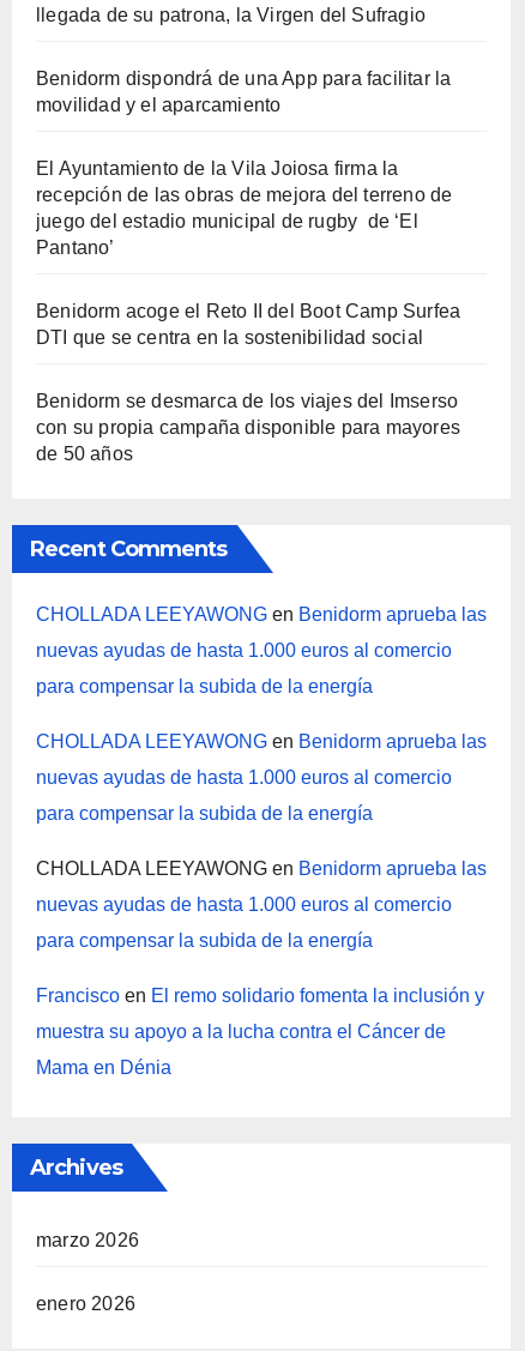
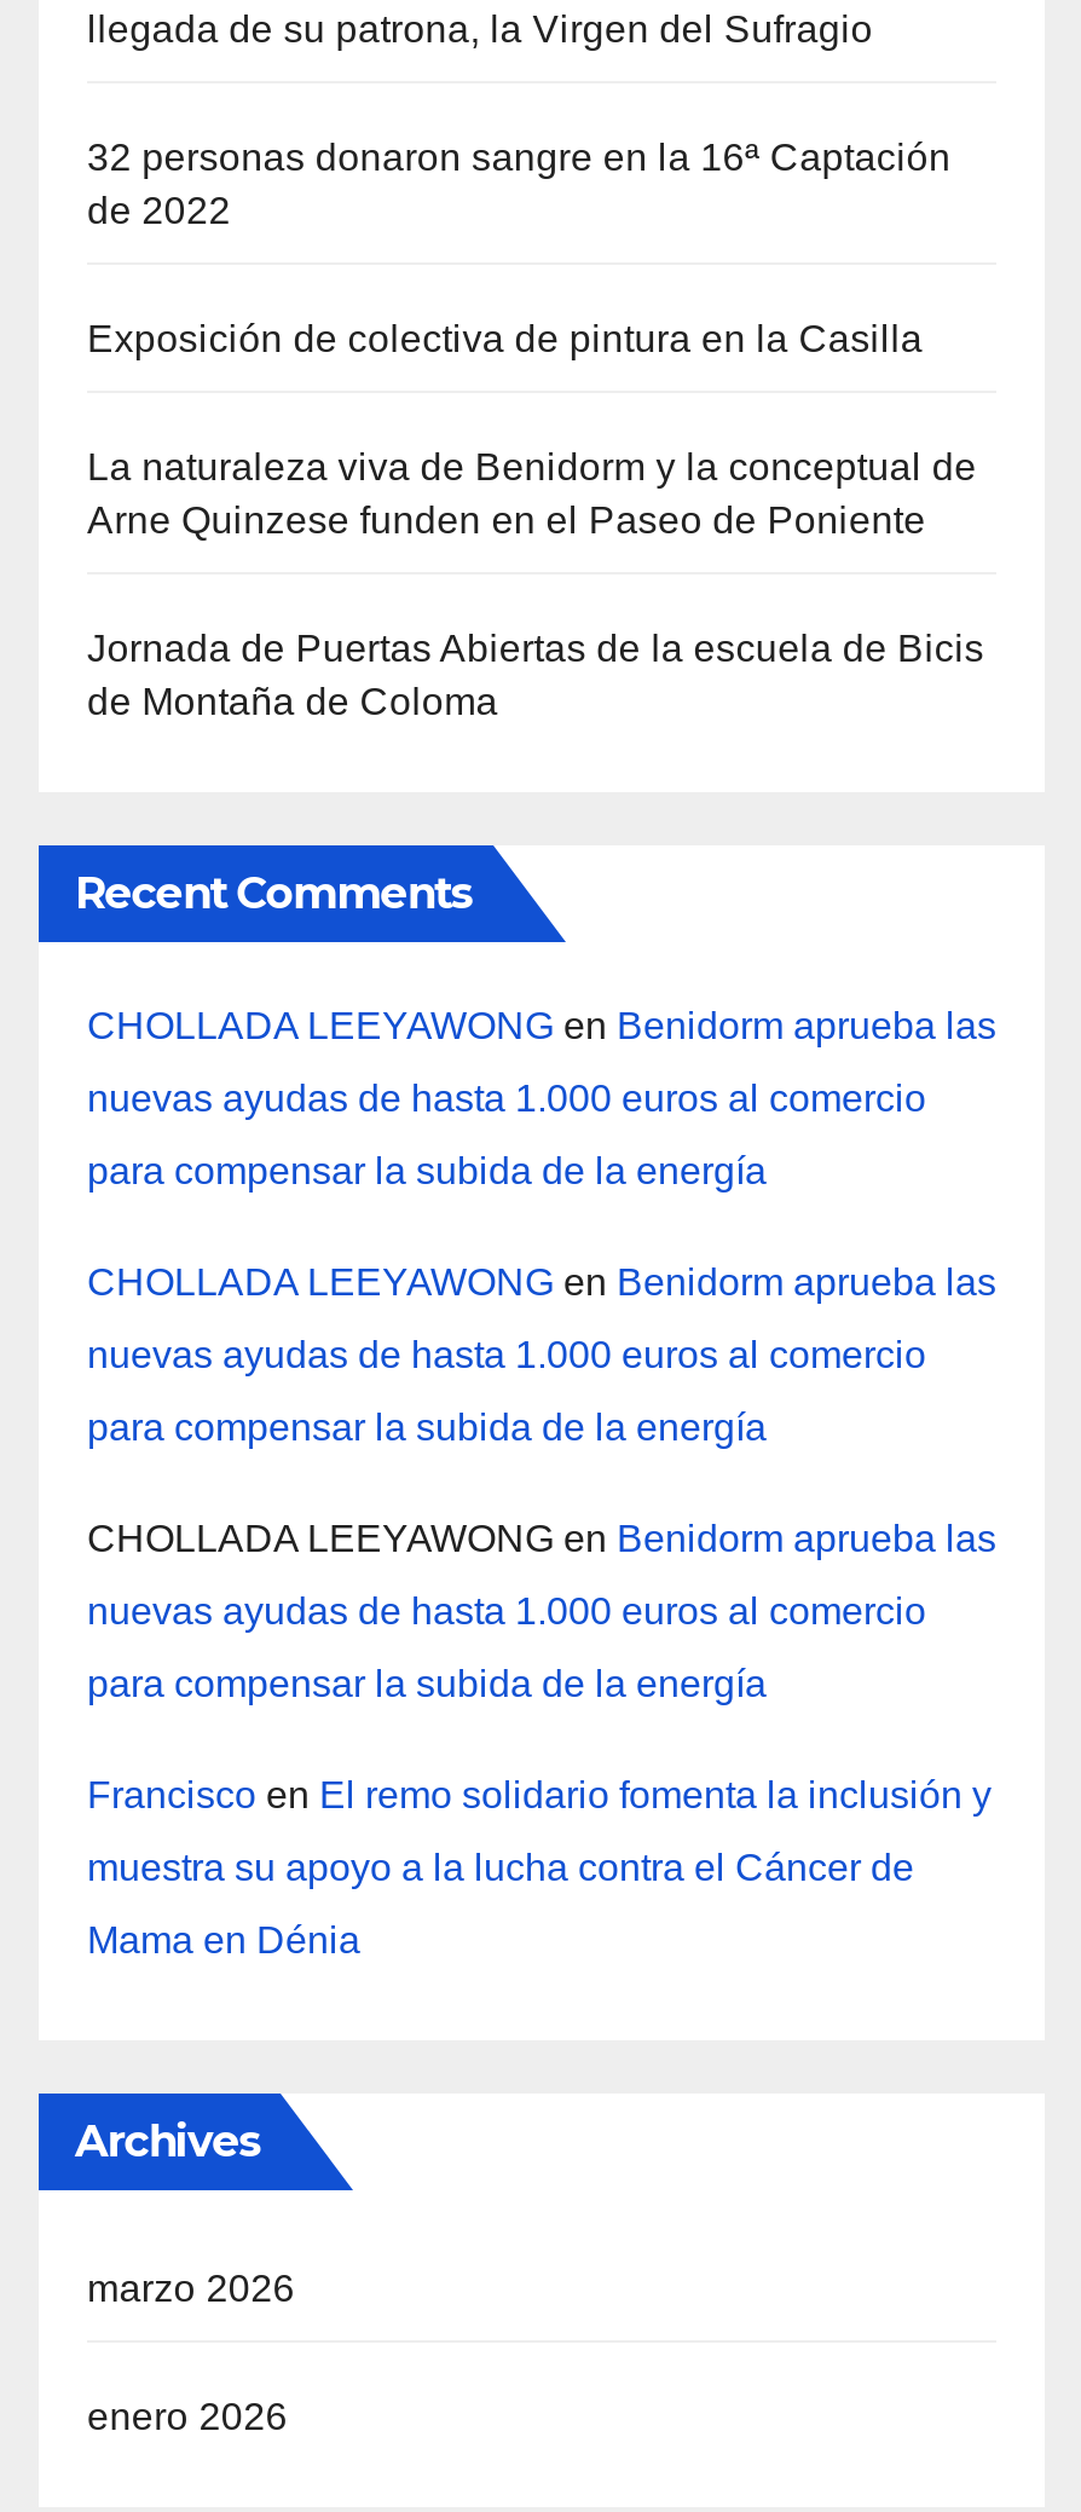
[36,68,451,115] Benidorm dispondrá de una App para facilitar la | movilidad y el aparcamiento -> [87,137,951,231] 32 personas donaron sangre en la 16ª Captación | de 2022
[36,158,452,257] El Ayuntamiento de la Vila Joiosa firma la | recepción de las obras de mejora del terreno de | juego del estadio municipal de rugby de ‘El | Pantano’ -> [87,318,923,359] Exposición de colectiva de pintura en la Casilla
[36,300,461,347] Benidorm acoge el Reto II del Boot Camp Surfea | DTI que se centra en la sostenibilidad social -> [87,447,977,541] La naturaleza viva de Benidorm y la conceptual de | Arne Quinzese funden en el Paseo de Poniente
[36,390,460,463] Benidorm se desmarca de los viajes del Imserso | con su propia campaña disponible para mayores | de 50 años -> [87,628,984,722] Jornada de Puertas Abiertas de la escuela de Bicis | de Montaña de Coloma

